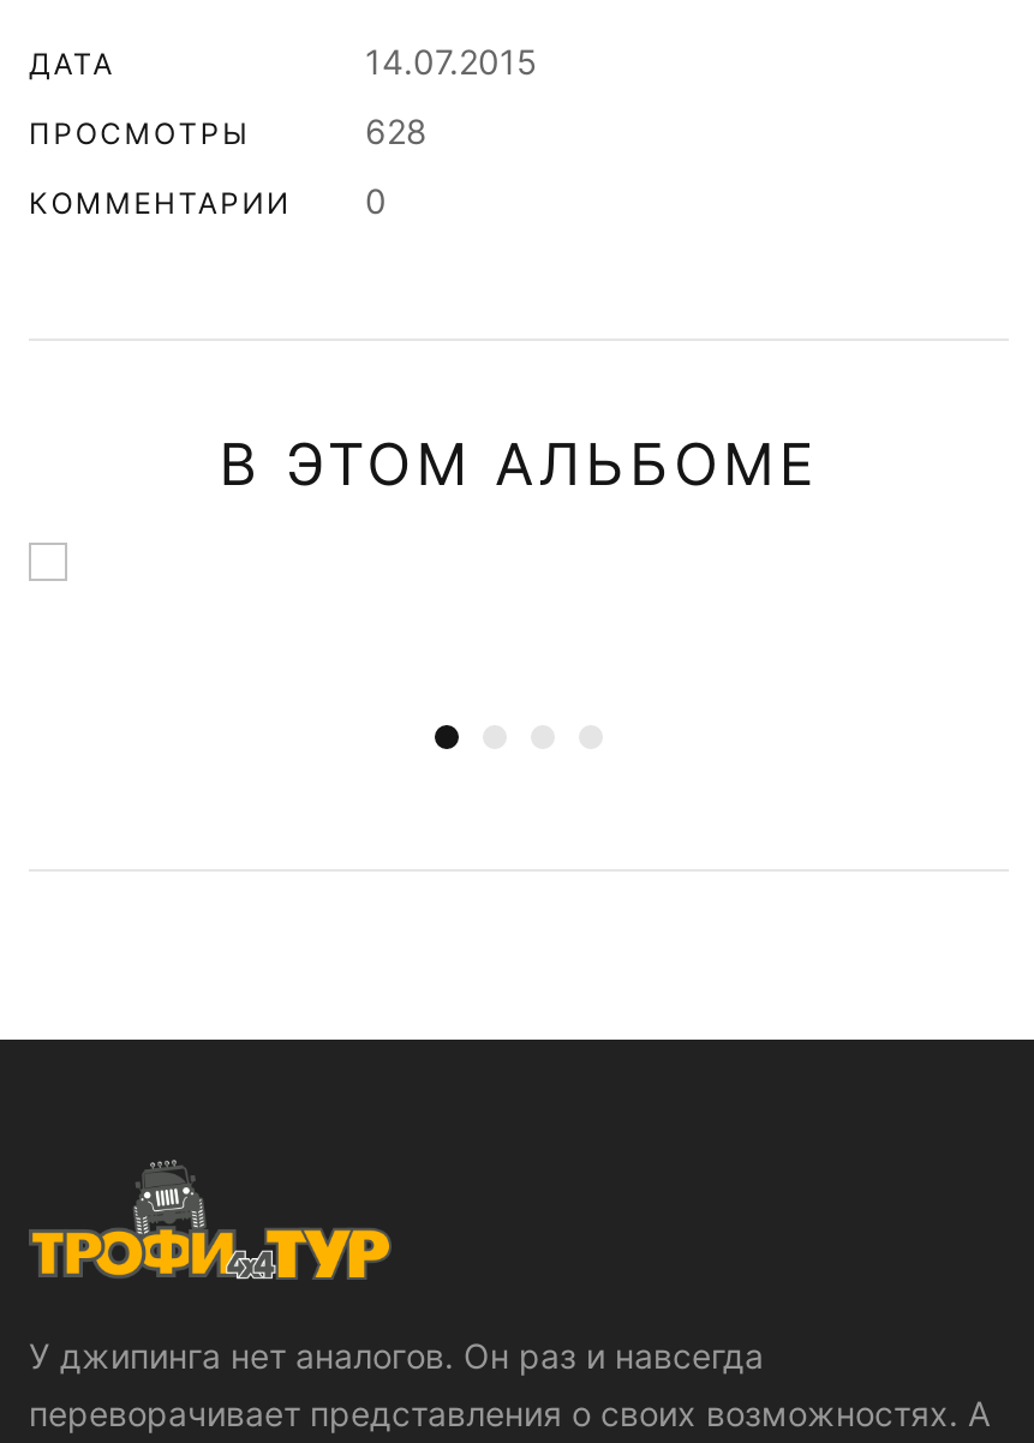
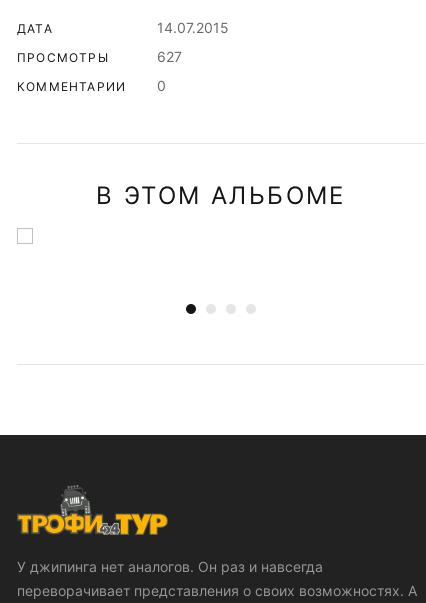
[365,110,428,151] 628 -> [157,48,182,65] 627

